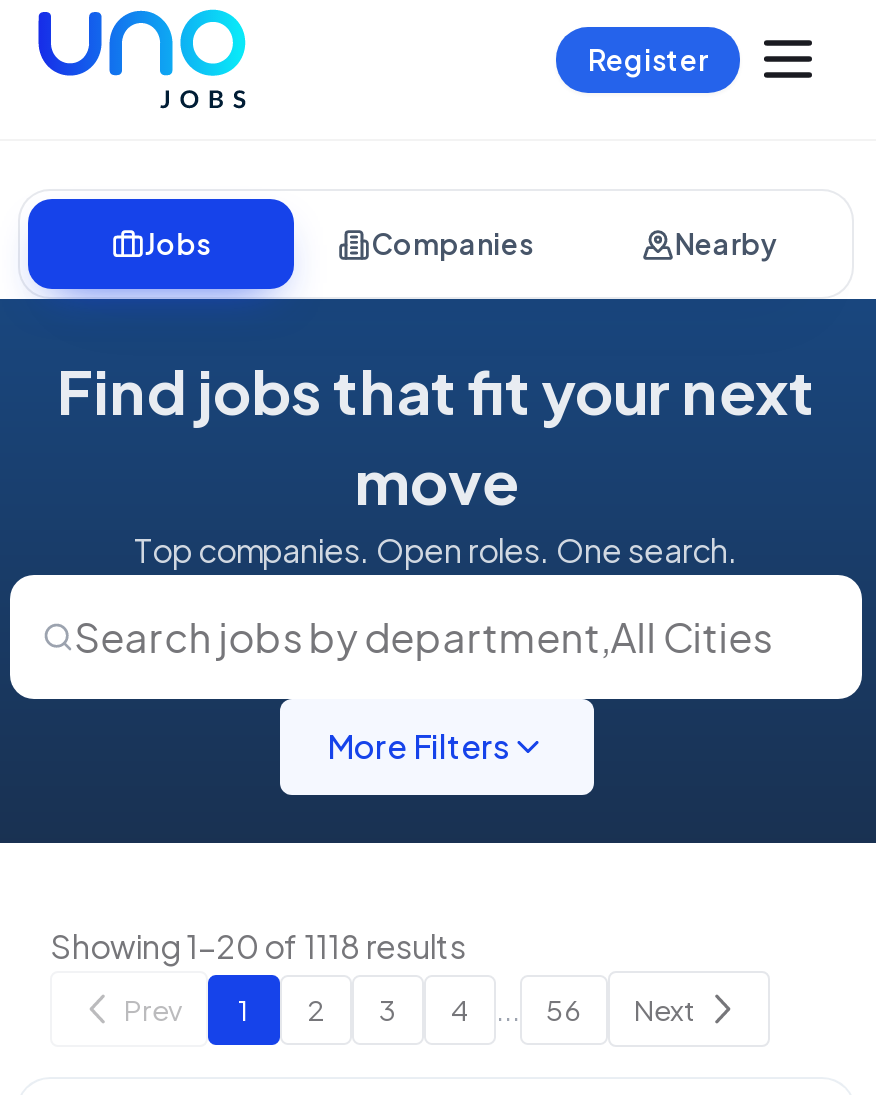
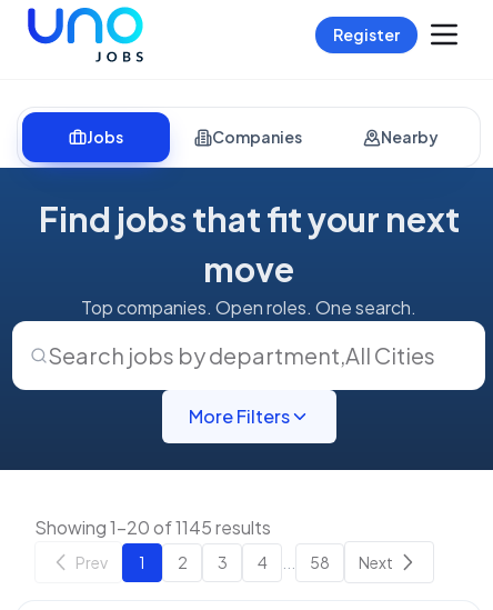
[50,925,466,967] Showing 1-20 of 1118 results -> [34,516,271,539] Showing 1-20 of 1145 results
[546,990,582,1026] 56 -> [310,552,330,572] 58

